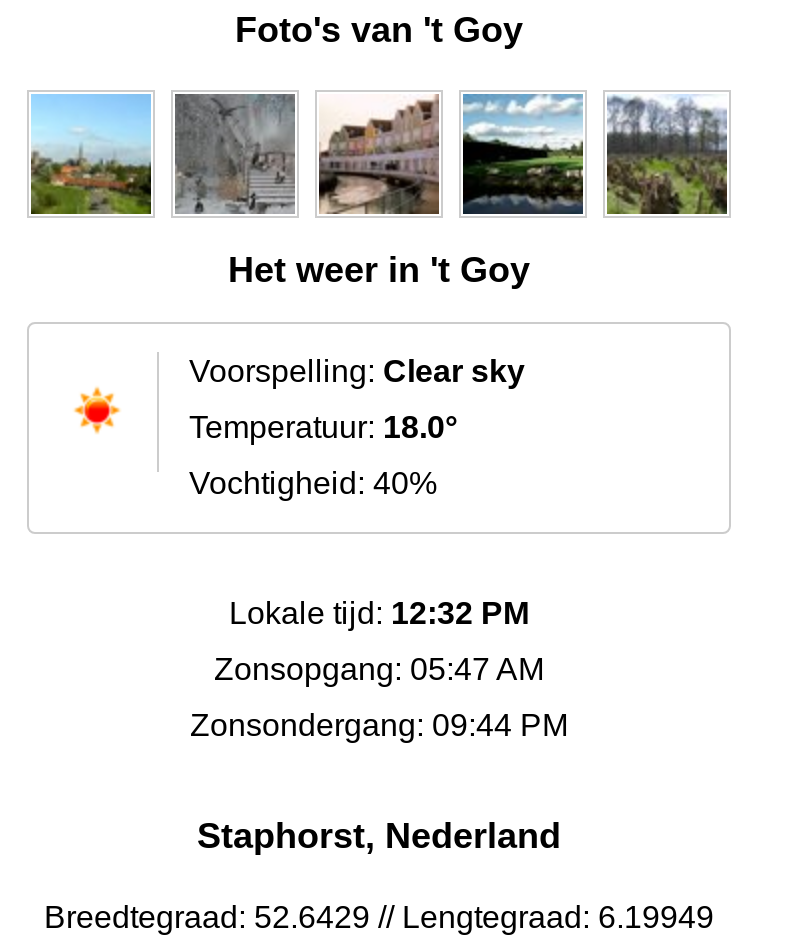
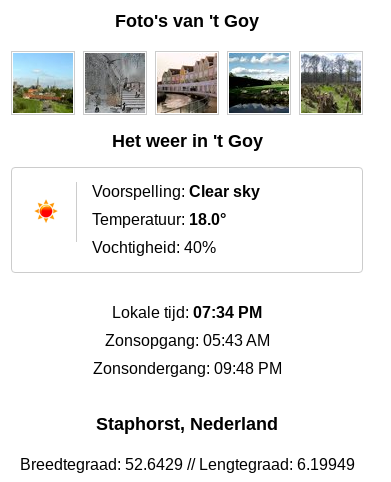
[229,597,529,631] Lokale tijd: 12:32 PM -> [112,304,262,321] Lokale tijd: 07:34 PM
[214,653,544,687] Zonsopgang: 05:47 AM -> [104,332,269,349] Zonsopgang: 05:43 AM
[190,709,568,743] Zonsondergang: 09:44 PM -> [92,360,281,377] Zonsondergang: 09:48 PM

